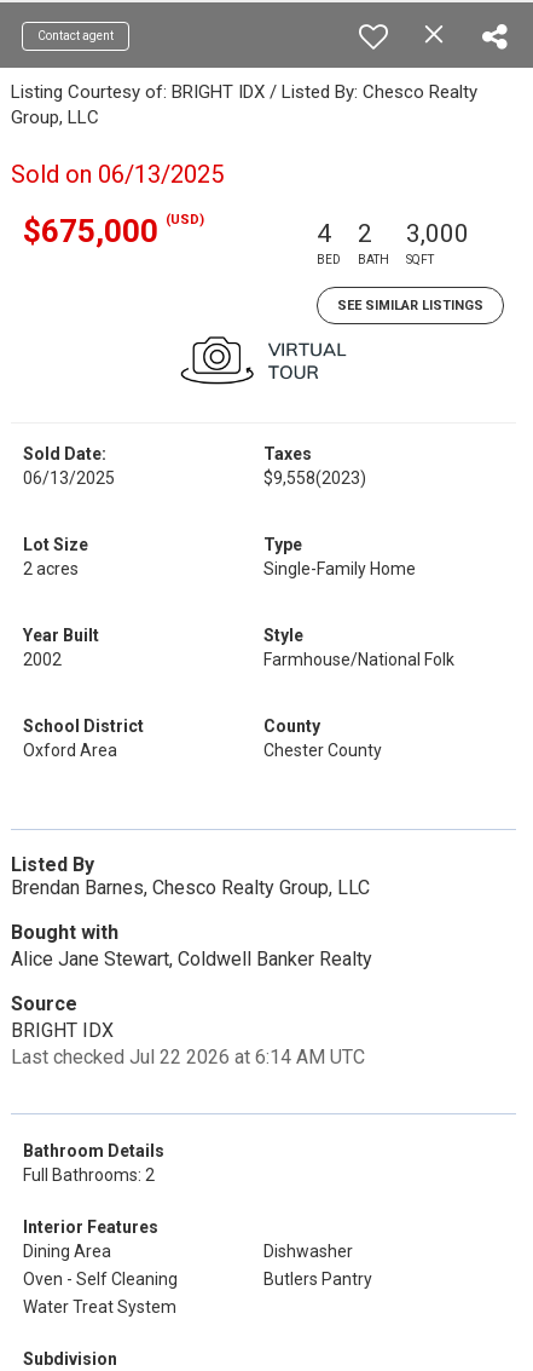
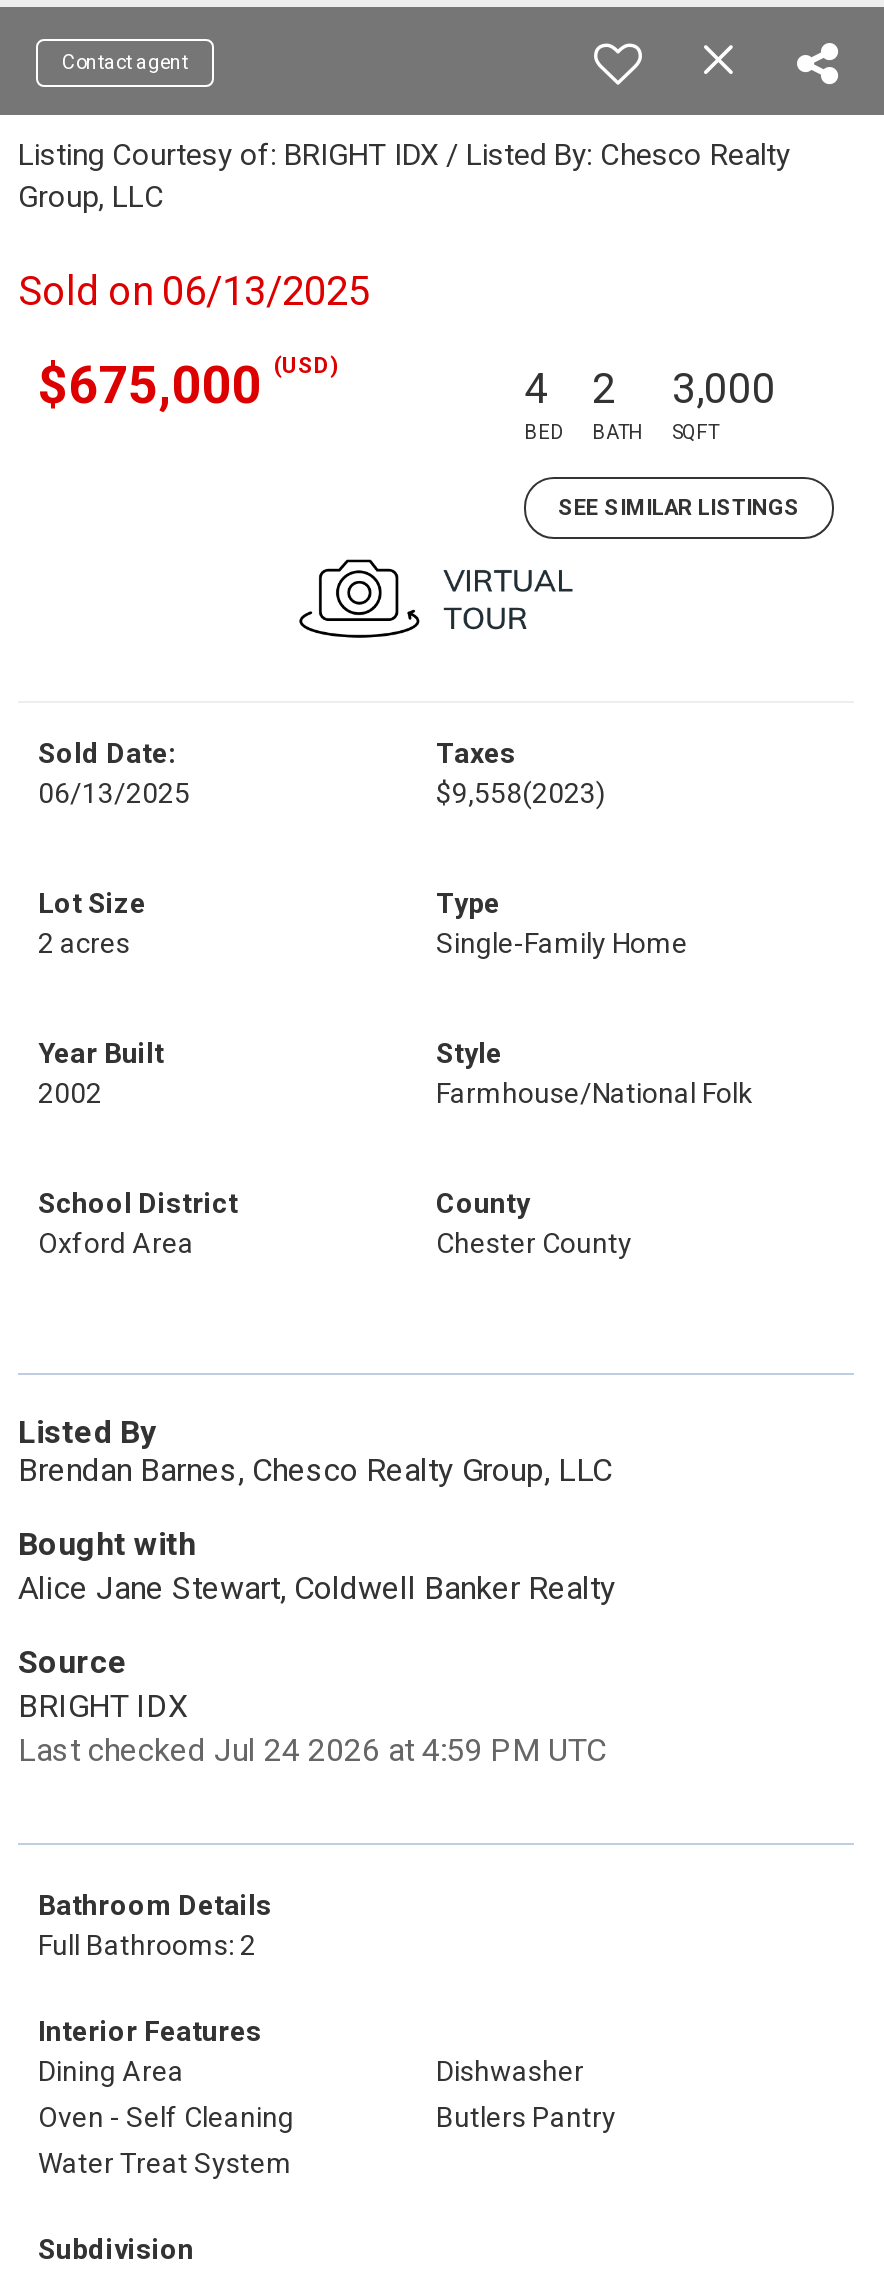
[11,1045,365,1068] Last checked Jul 22 2026 at 6:14 AM UTC -> [18,1731,606,1769] Last checked Jul 24 2026 at 4:59 PM UTC

